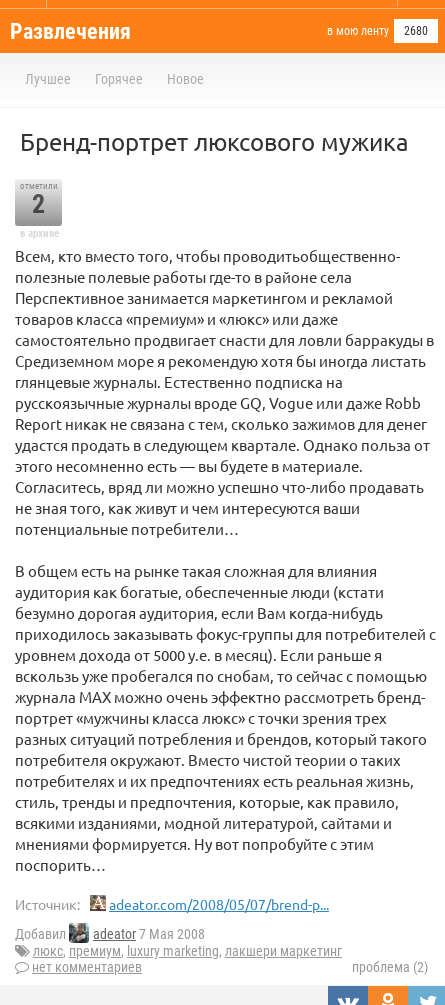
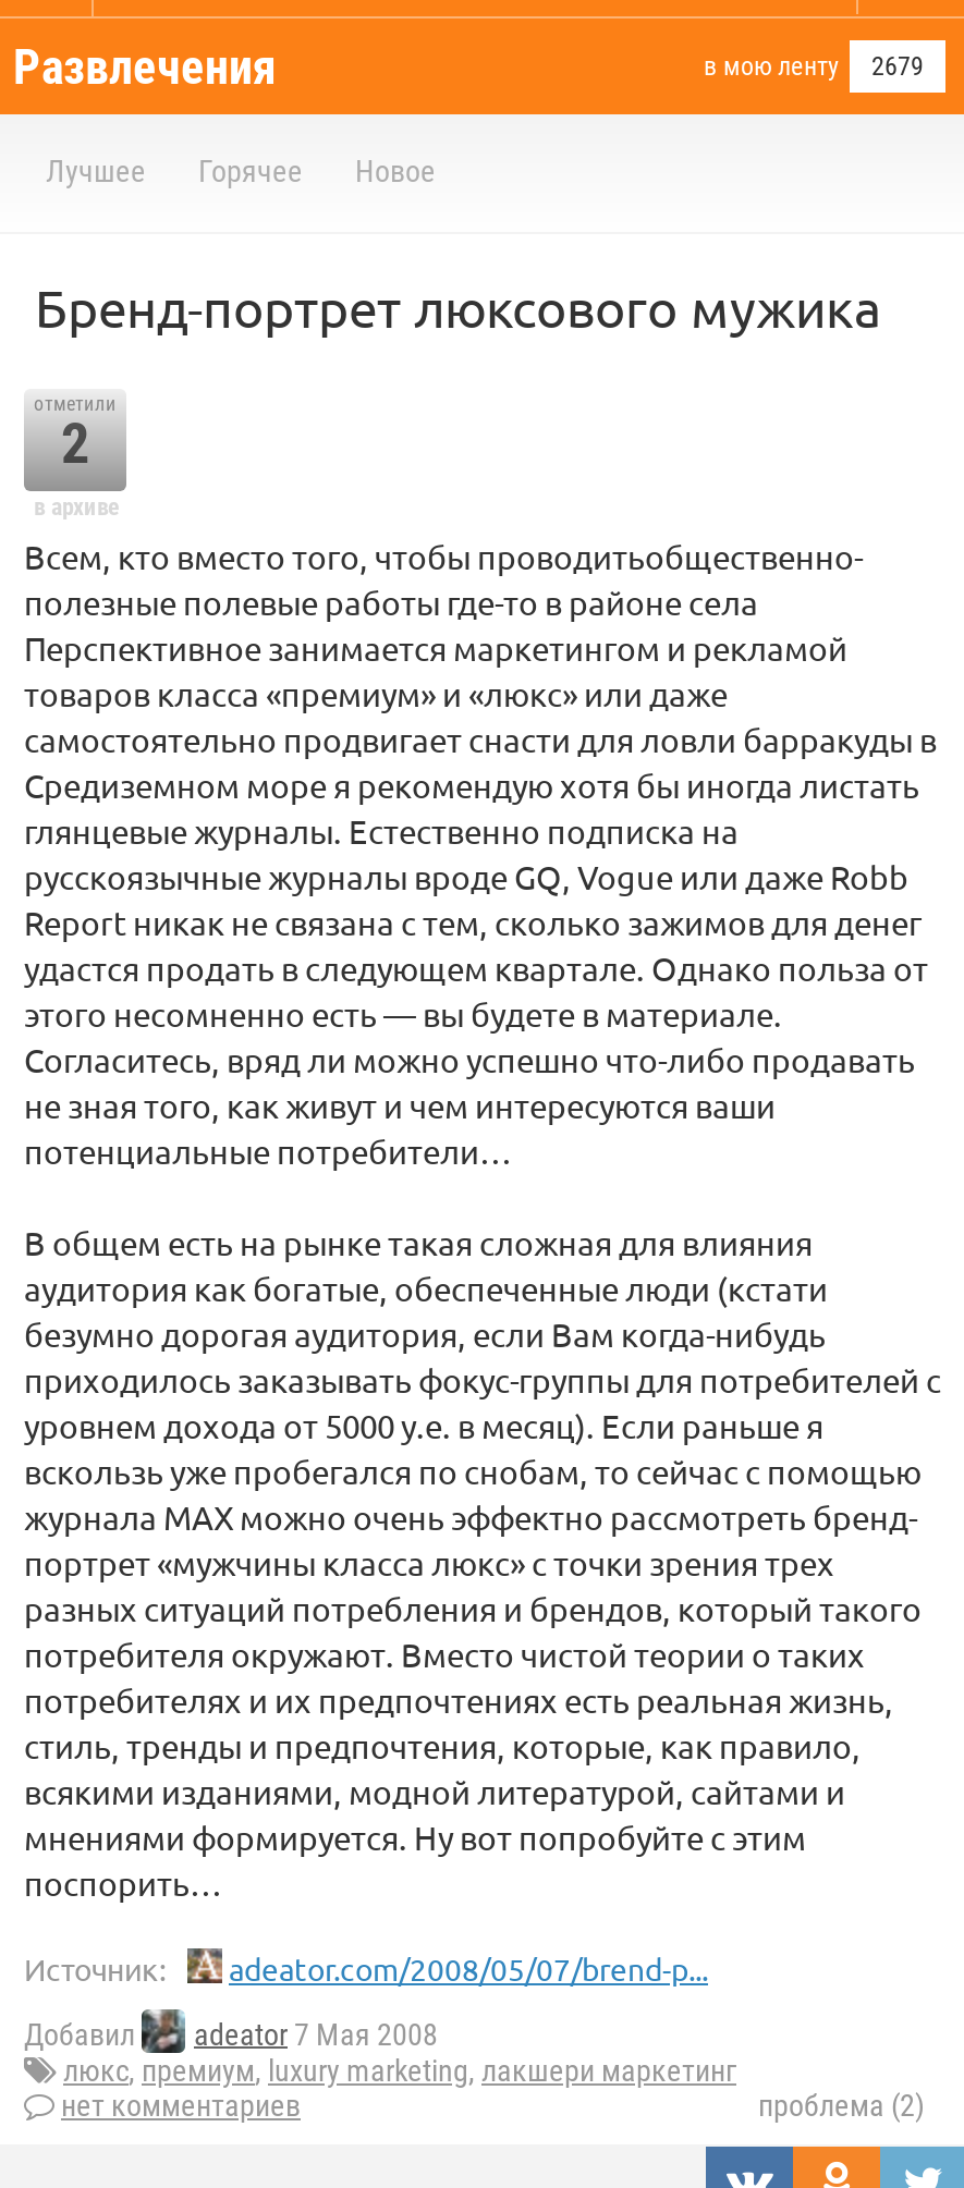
[327,24,428,38] в мою ленту 2680 -> [704,51,924,82] в мою ленту 2679

